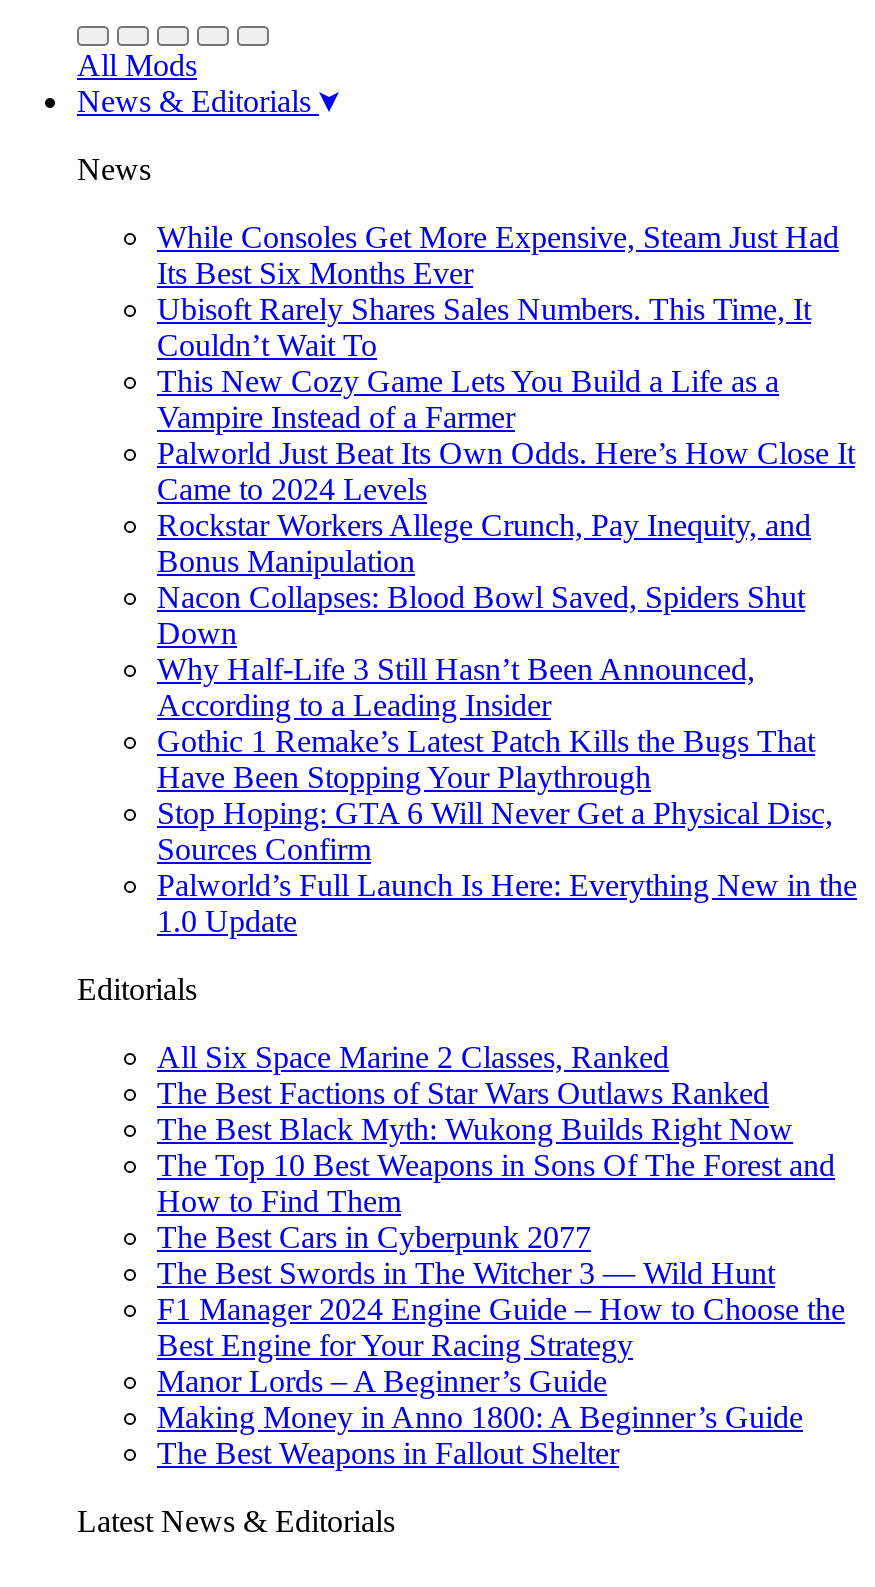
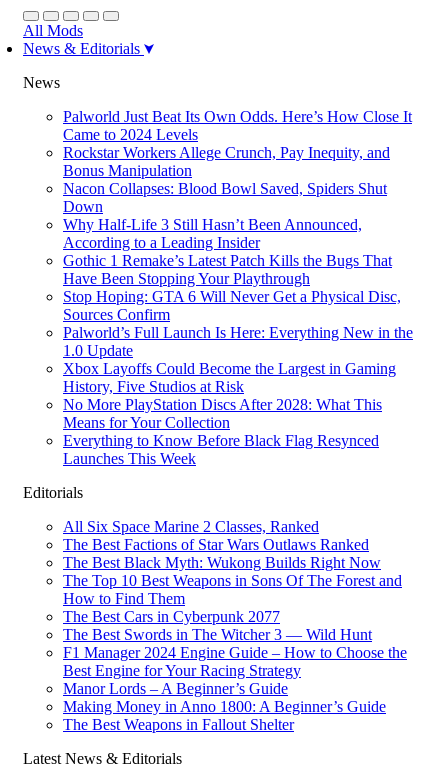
[157,220,839,434] While Consoles Get More Expensive, Steam Just Had | Its Best Six Months Ever | Ubisoft Rarely Shares Sales Numbers. This Time, It | Couldn’t Wait To | This New Cozy Game Lets You Build a Life as a | Vampire Instead of a Farmer -> none
moved [157,436,857,938] -> [63,108,413,359]: Palworld Just Beat Its Own Odds. Here’s How Close It | Came to 2024 Levels | Rockstar Workers Allege Crunch, Pay Inequity, and | ... | Palworld’s Full Launch Is Here: Everything New in the | 1.0 Update
none -> [63,360,396,467] Xbox Layoffs Could Become the Largest in Gaming | History, Five Studios at Risk | No More PlayStation Discs After 2028: What This | Means for Your Collection | Everything to Know Before Black Flag Resynced | Launches This Week

